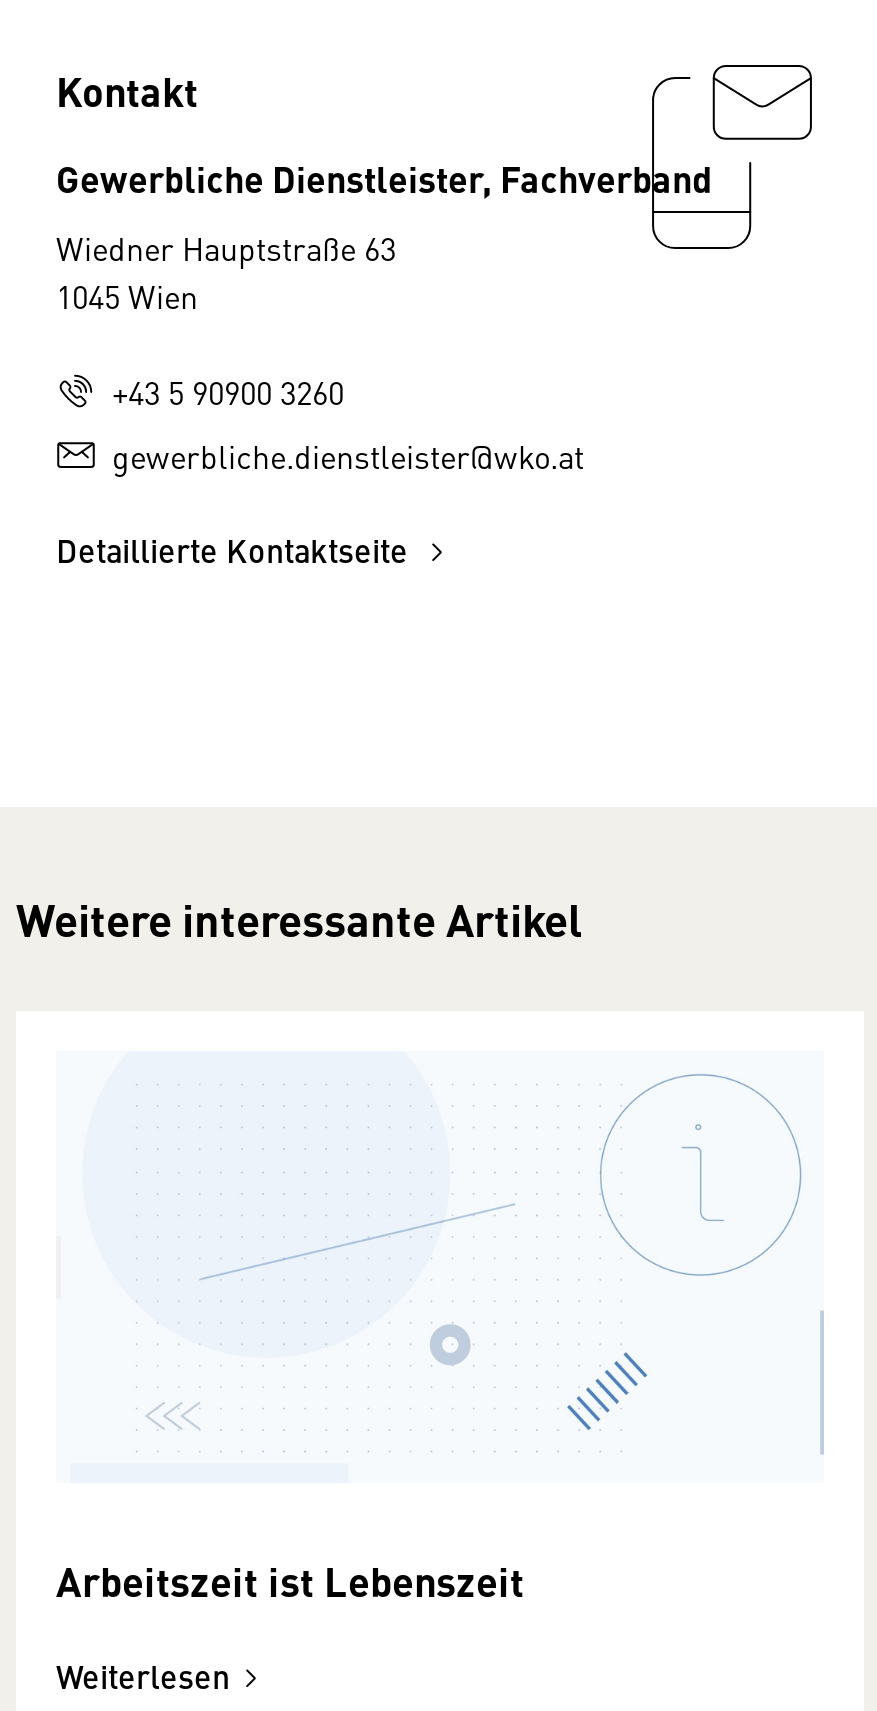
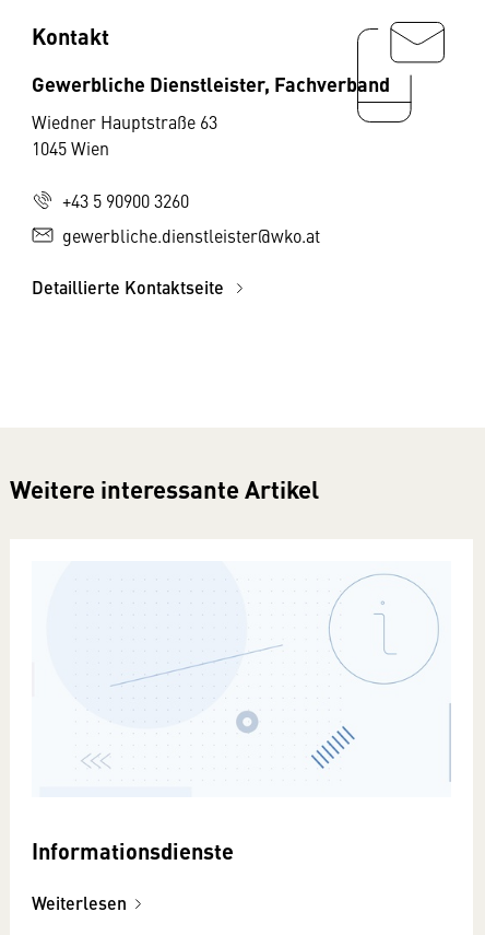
[56,1550,524,1608] Arbeitszeit ist Lebenszeit -> [32,834,234,866] Informationsdienste

